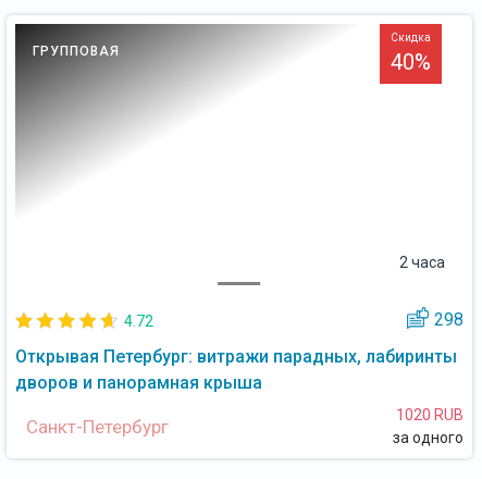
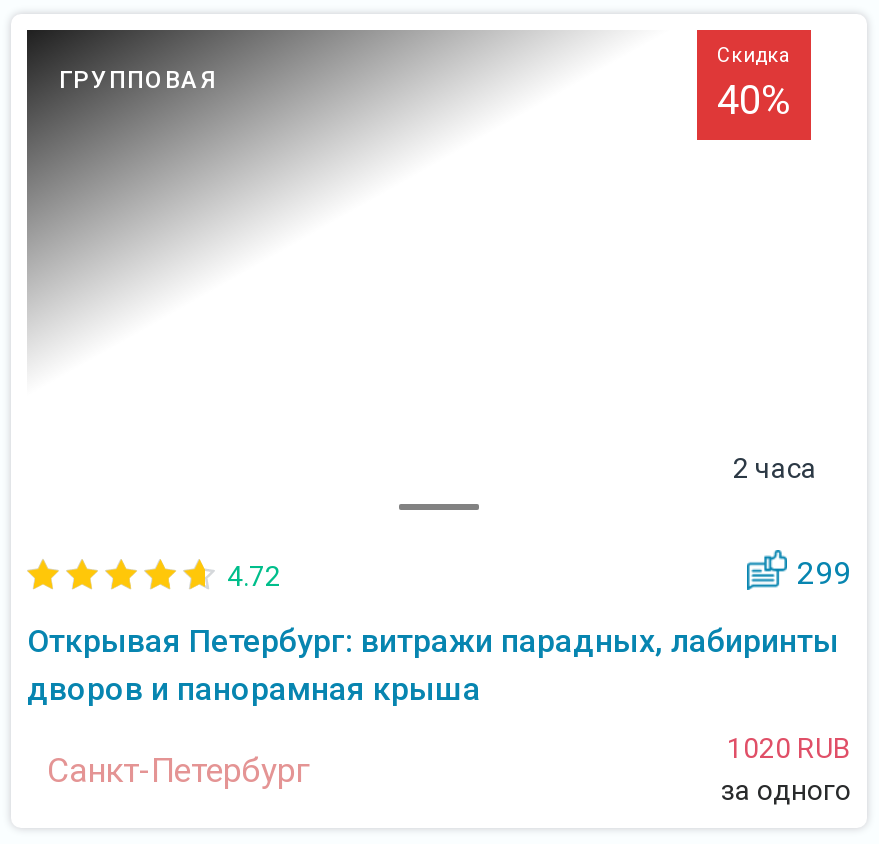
[434,309,464,330] 298 -> [797,554,851,592] 299

